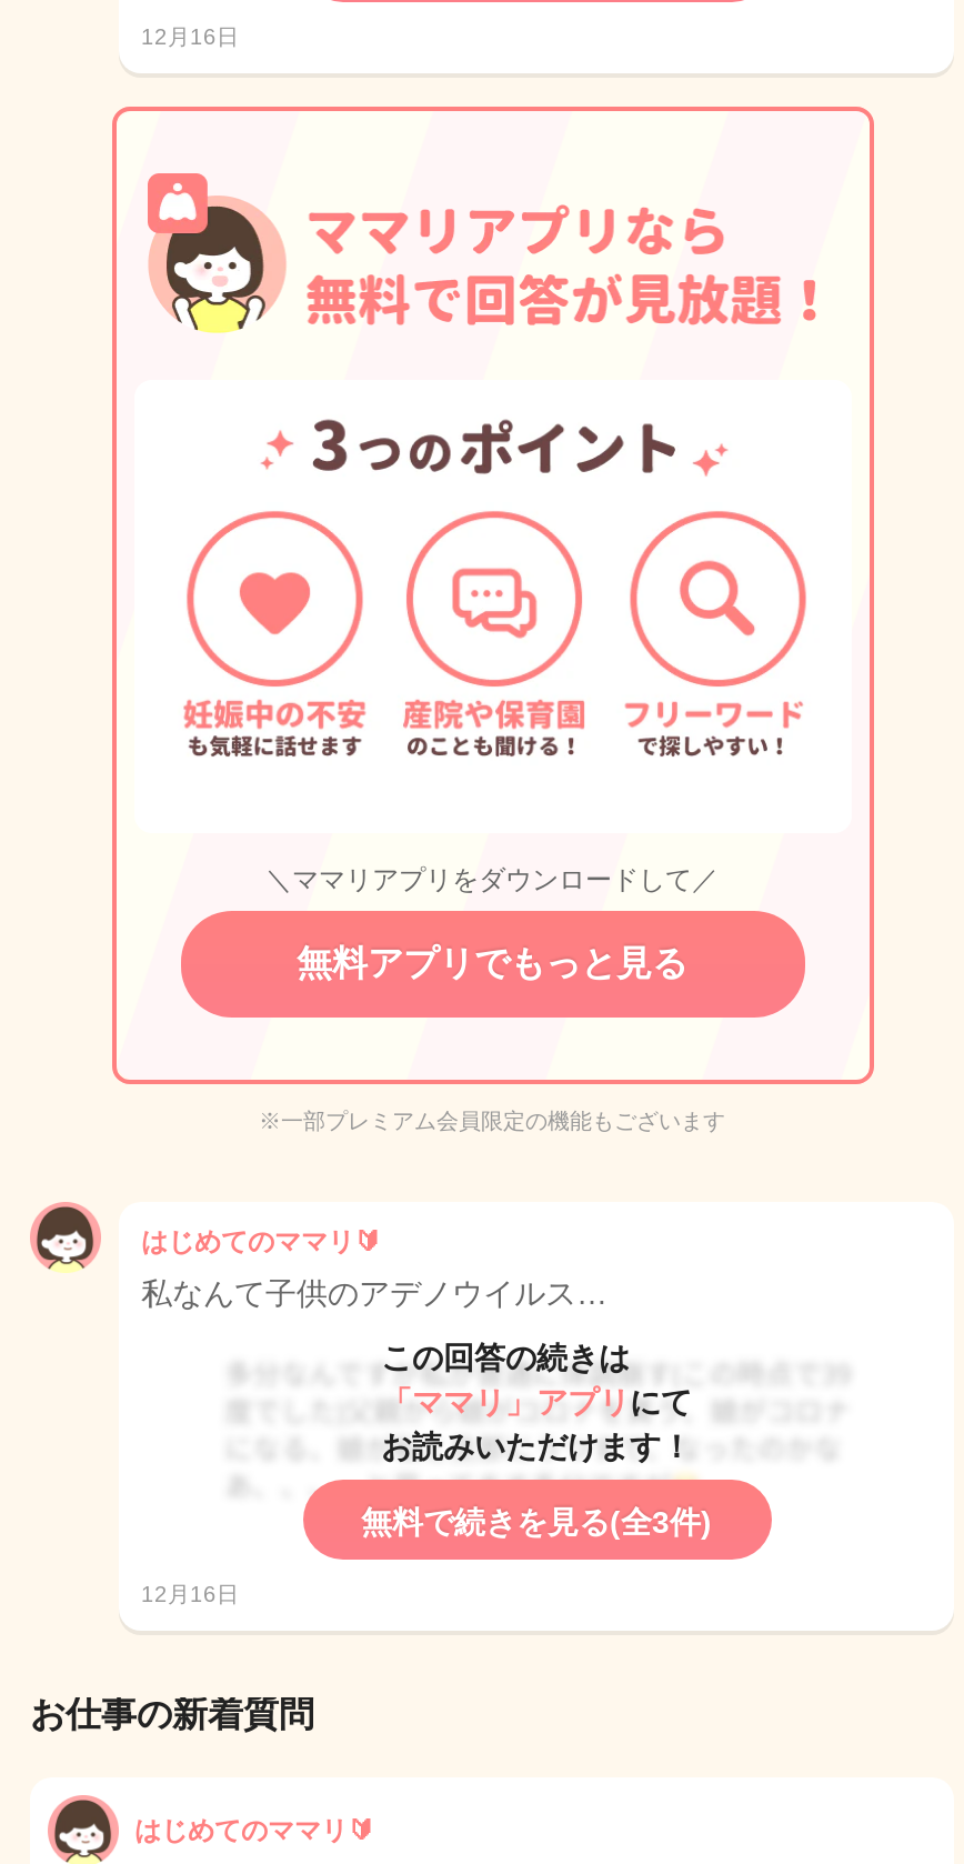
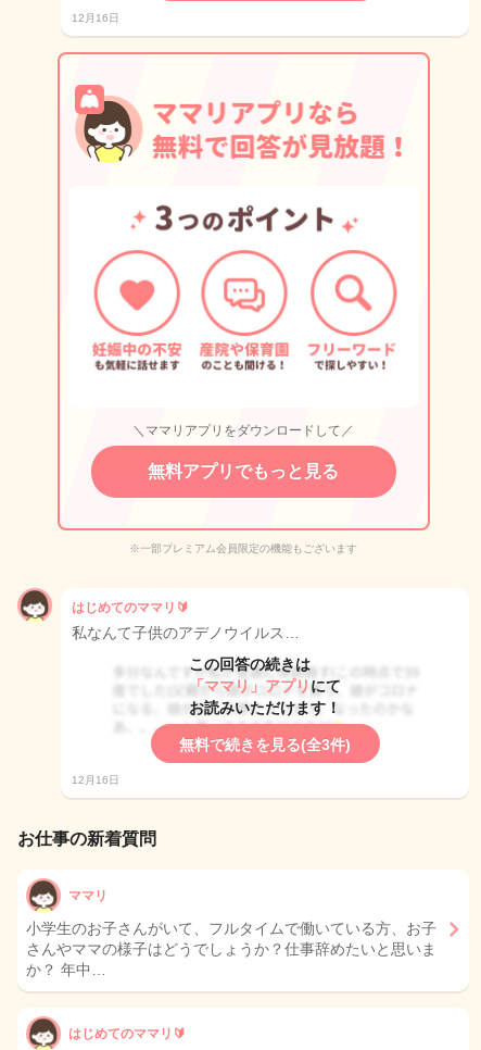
none -> [26,888,436,978] ママリ | 小学生のお子さんがいて、フルタイムで働いている方、お子 | さんやママの様子はどうでしょうか？仕事辞めたいと思いま | か？ 年中…

